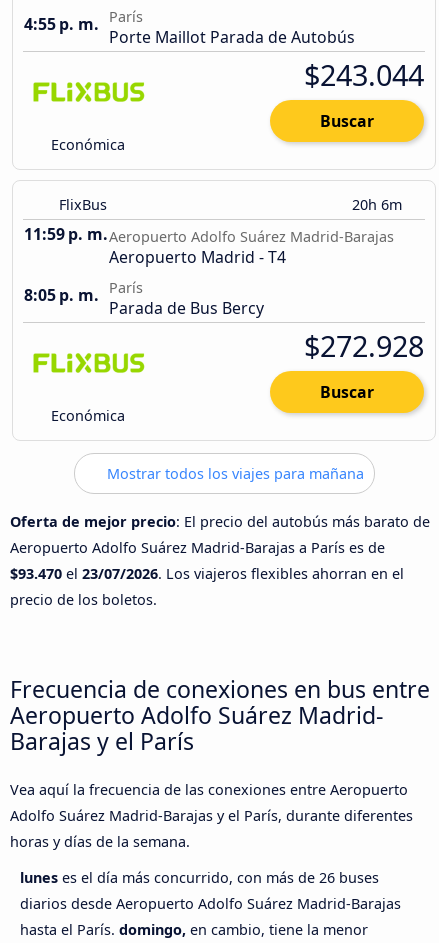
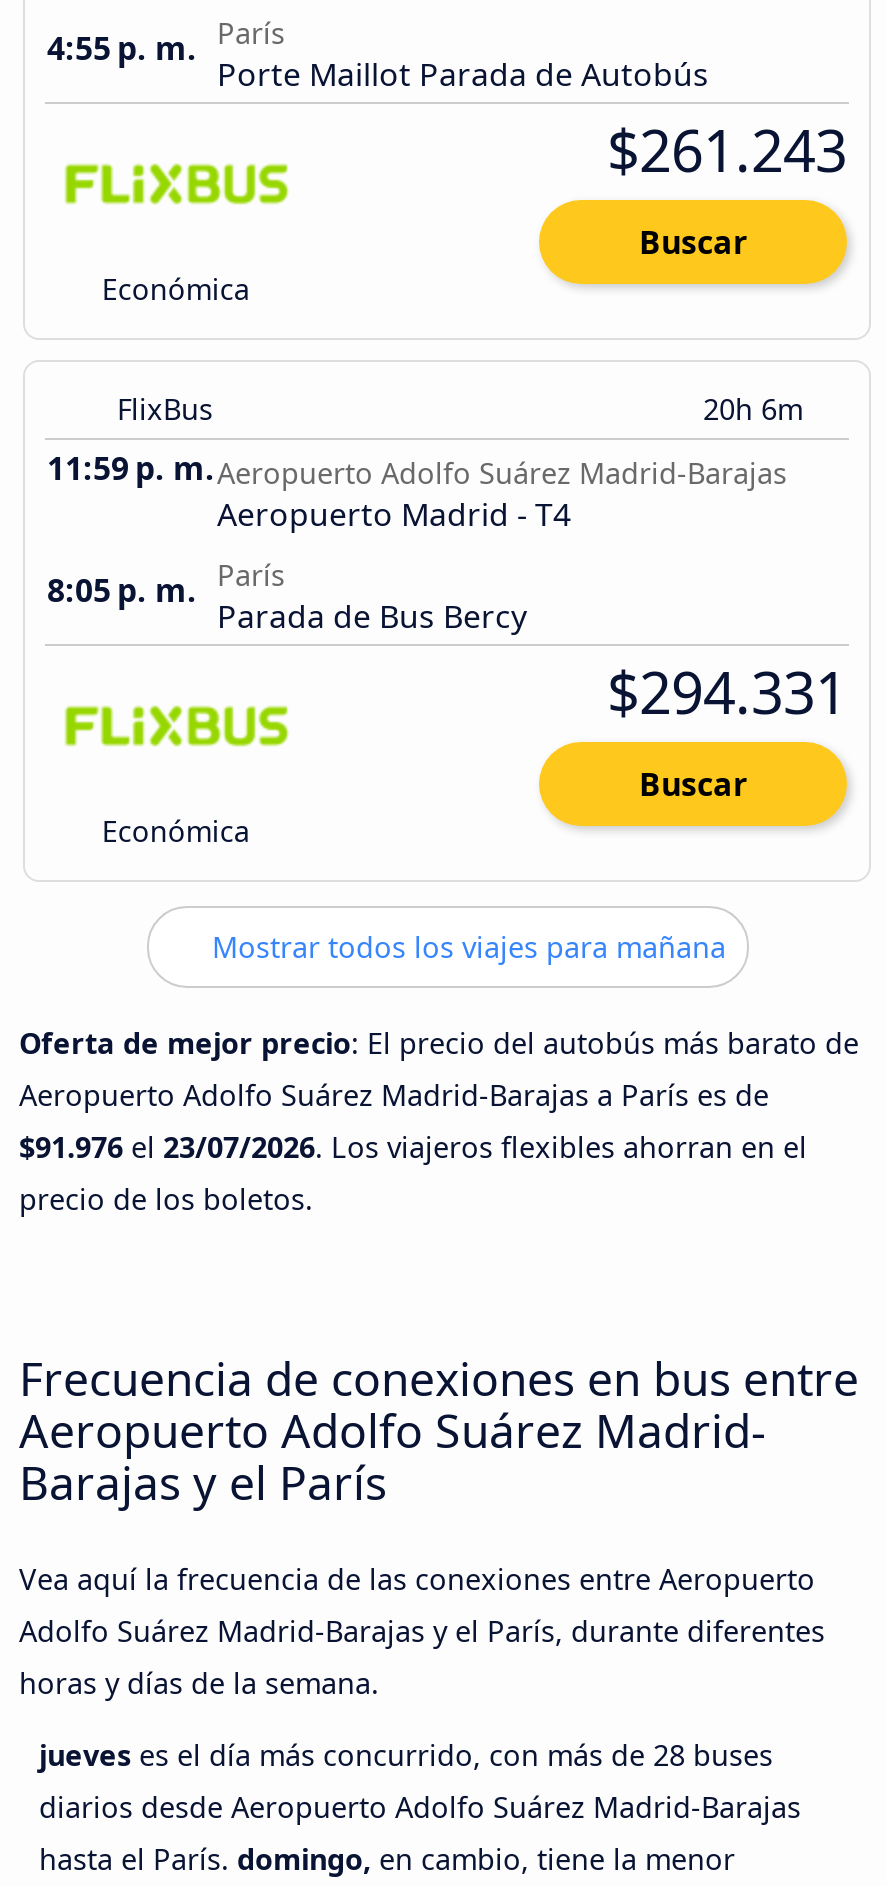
[304,55,424,94] $243.044 -> [607,110,847,188] $261.243
[304,326,424,365] $272.928 -> [607,652,847,730] $294.331
[10,564,404,583] $93.470 el 23/07/2026. Los viajeros flexibles ahorran en el -> [19,1127,807,1165] $91.976 el 23/07/2026. Los viajeros flexibles ahorran en el
[20,868,379,887] lunes es el día más concurrido, con más de 26 buses -> [39,1736,773,1774] jueves es el día más concurrido, con más de 28 buses

